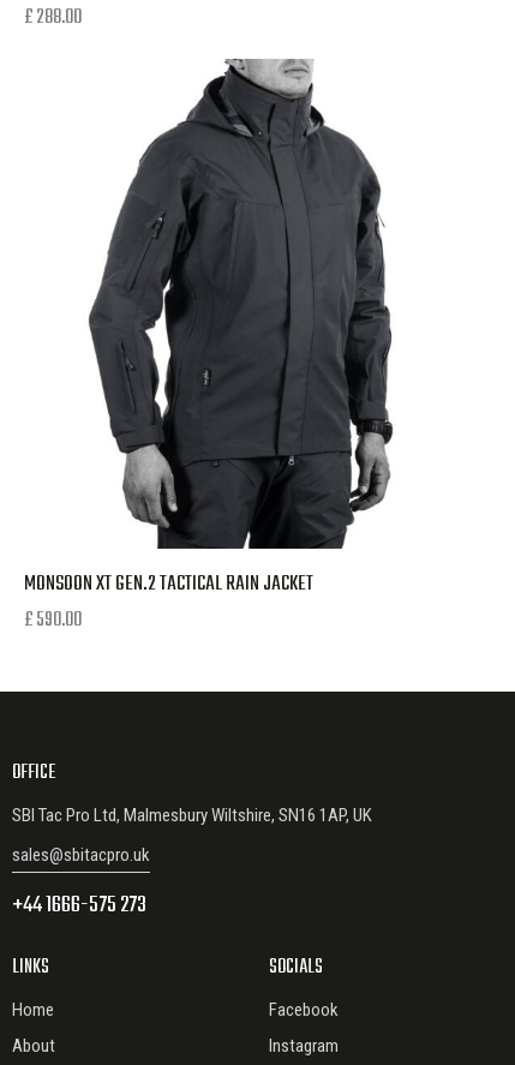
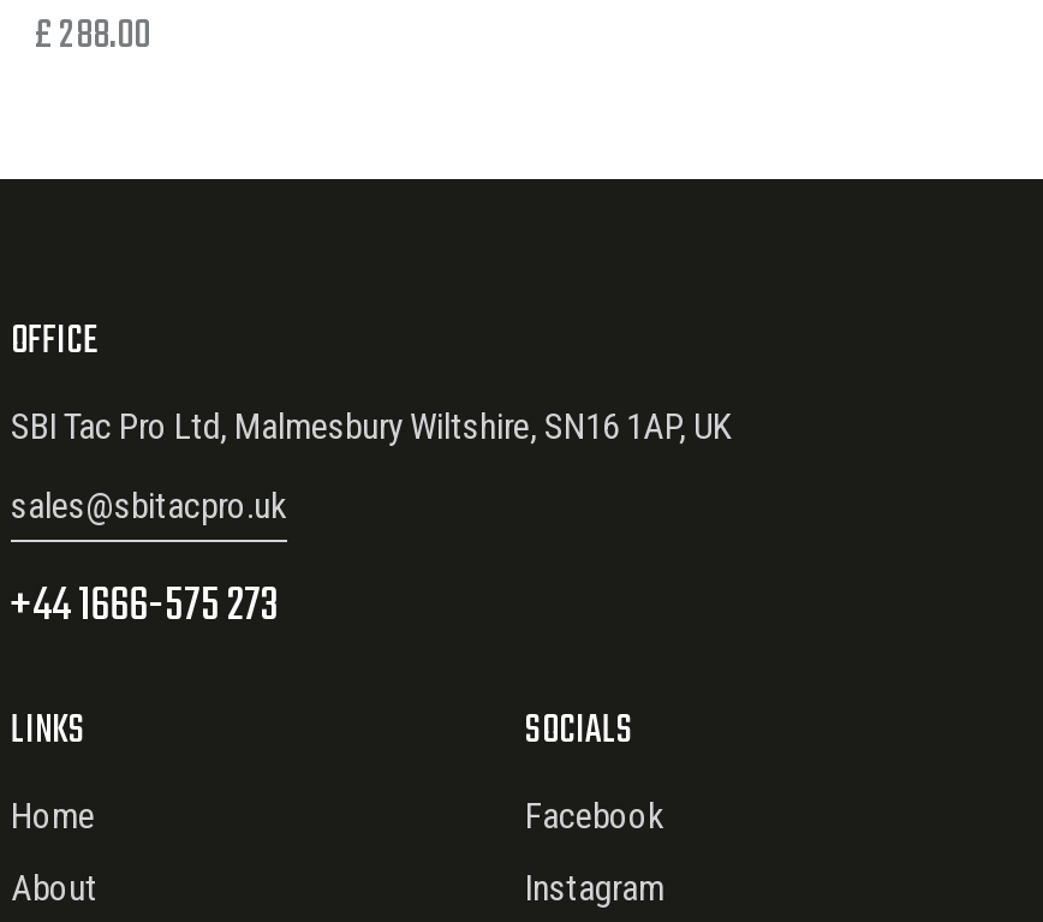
[24,58,394,637] [image] | MONSOON XT GEN.2 TACTICAL RAIN JACKET | £590.00 -> none

